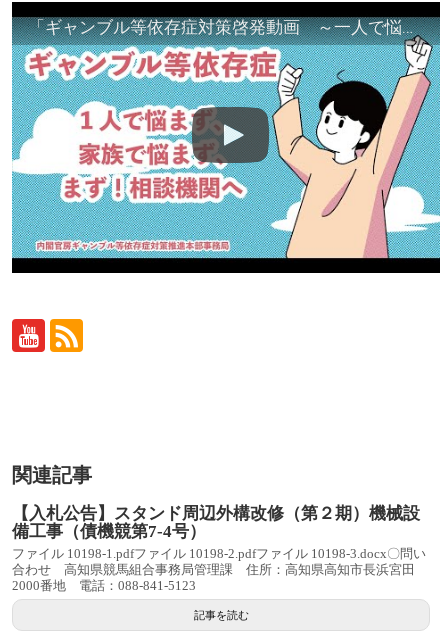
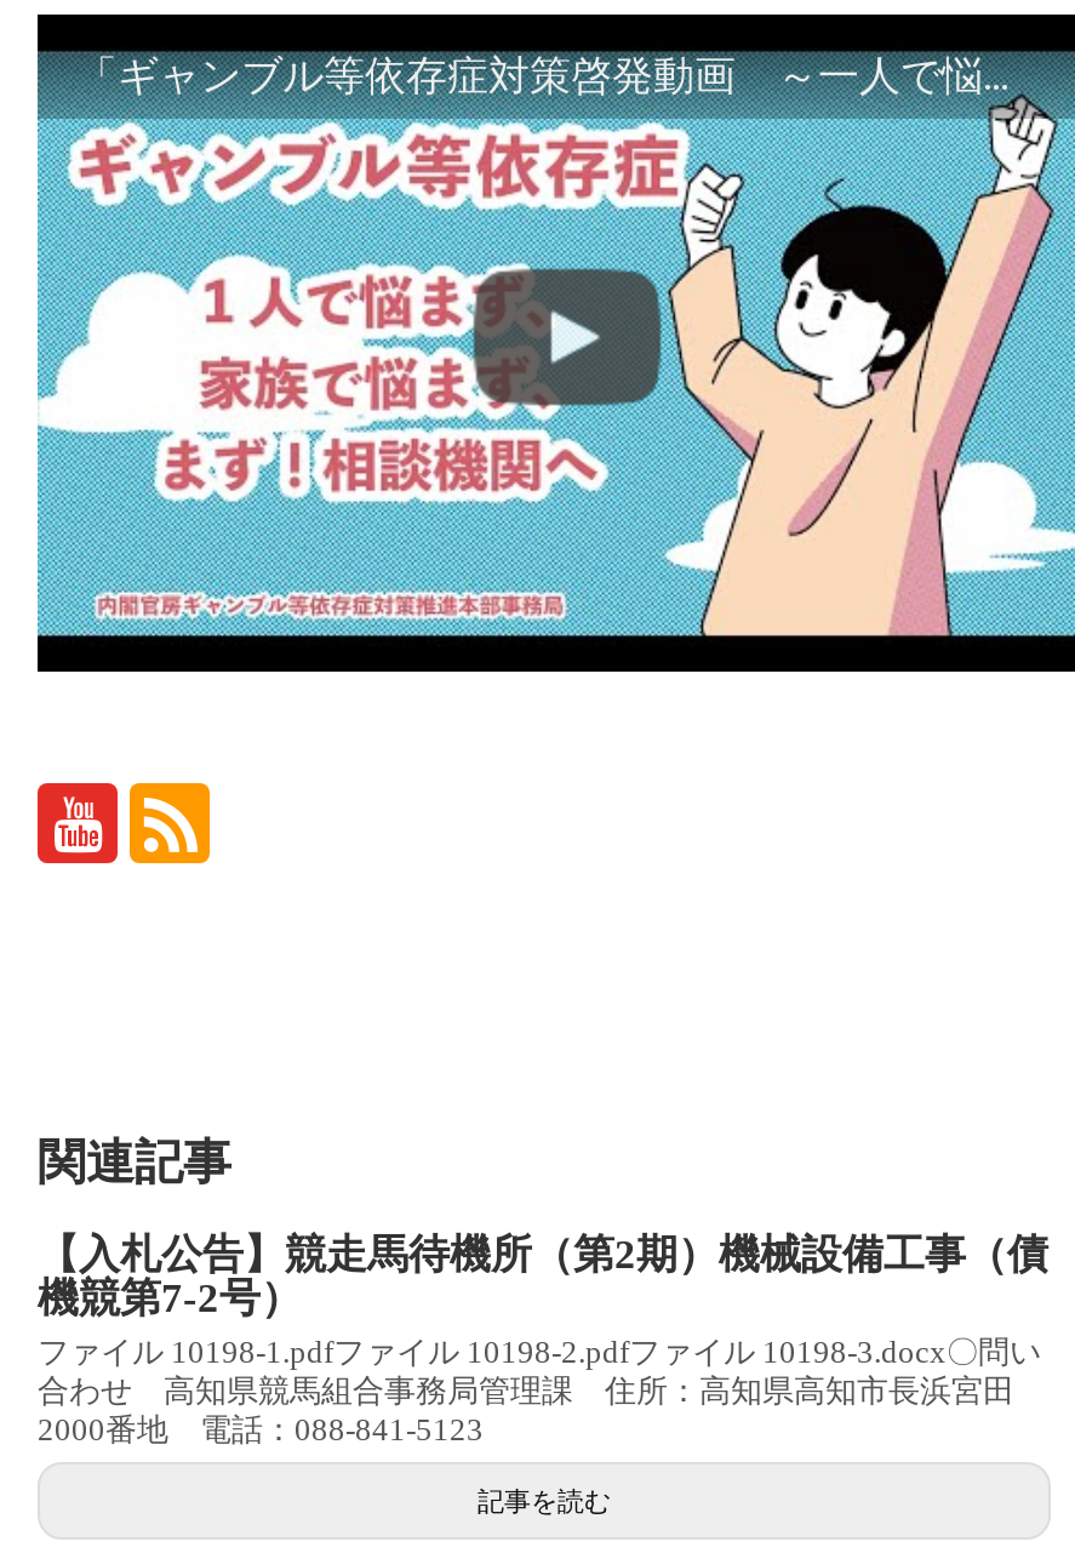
[12,504,420,541] 【入札公告】スタンド周辺外構改修（第２期）機械設 | 備工事（債機競第7-4号） -> [38,1231,1048,1321] 【入札公告】競走馬待機所（第2期）機械設備工事（債 | 機競第7-2号）

